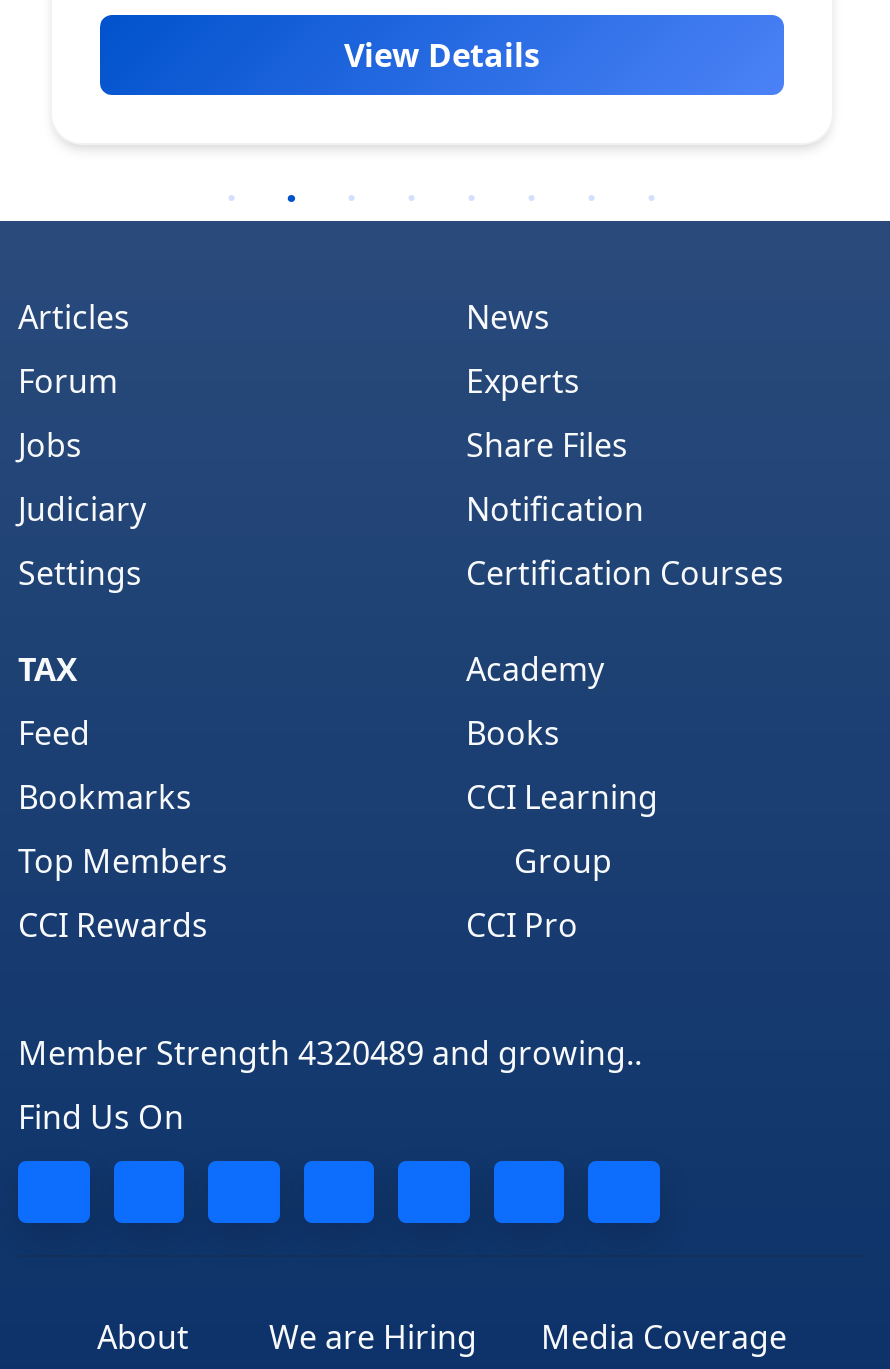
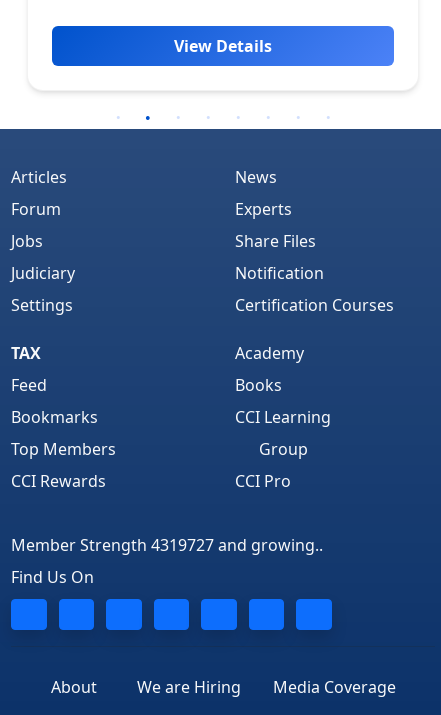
[18,1031,642,1075] Member Strength 4320489 and growing.. -> [11,534,323,556] Member Strength 4319727 and growing..

